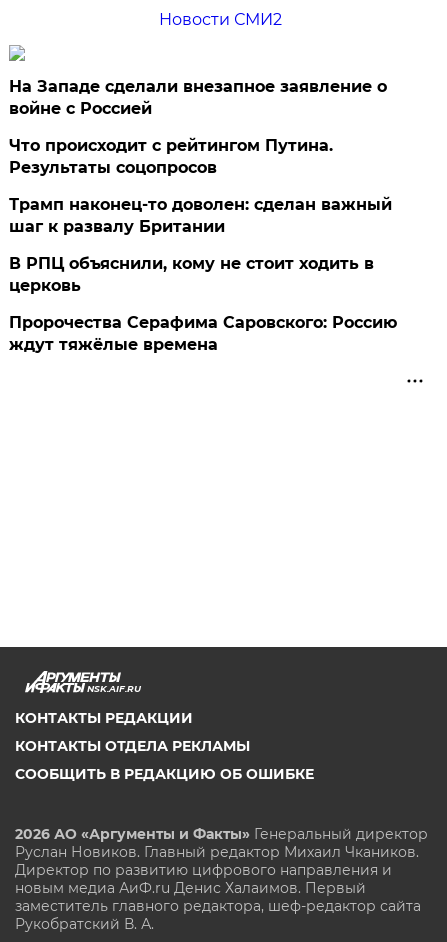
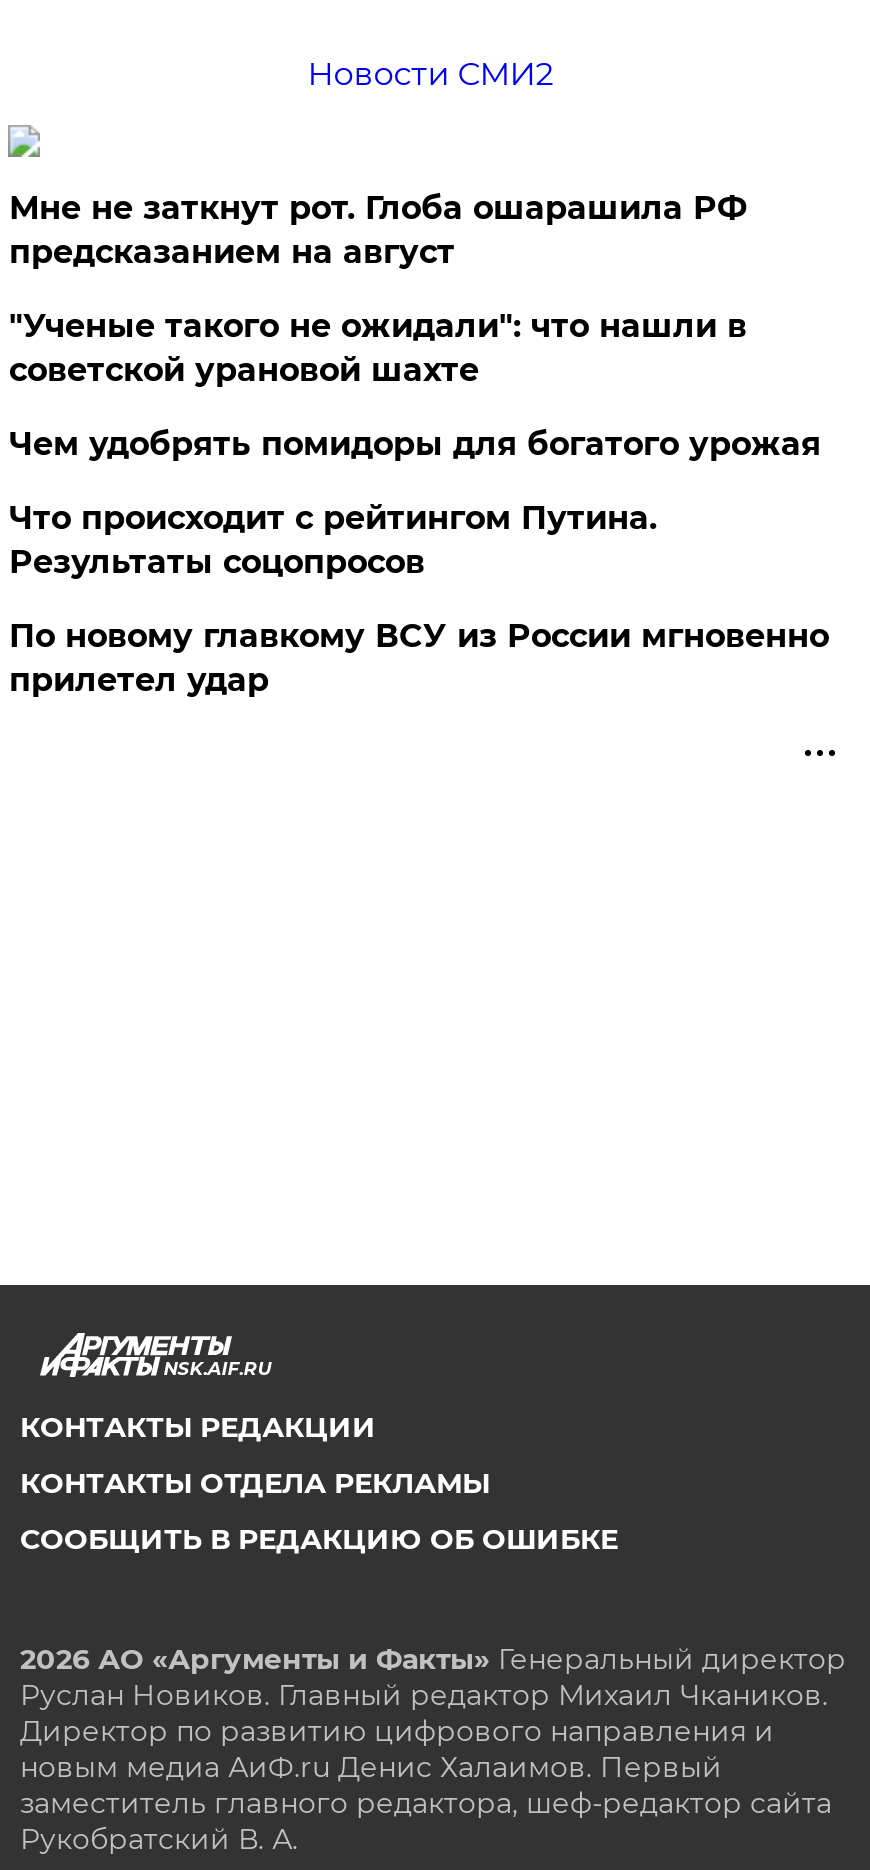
[9,77,387,118] На Западе сделали внезапное заявление о | войне с Россией -> [9,189,821,463] Мне не заткнут рот. Глоба ошарашила РФ | предсказанием на август | "Ученые такого не ожидали": что нашли в | советской урановой шахте | Чем удобрять помидоры для богатого урожая
moved [9,136,333,177] -> [9,499,657,581]: Что происходит с рейтингом Путина. | Результаты соцопросов
[9,195,397,354] Трамп наконец-то доволен: сделан важный | шаг к развалу Британии | В РПЦ объяснили, кому не стоит ходить в | церковь | Пророчества Серафима Саровского: Россию | ждут тяжёлые времена -> [9,617,829,699] По новому главкому ВСУ из России мгновенно | прилетел удар

